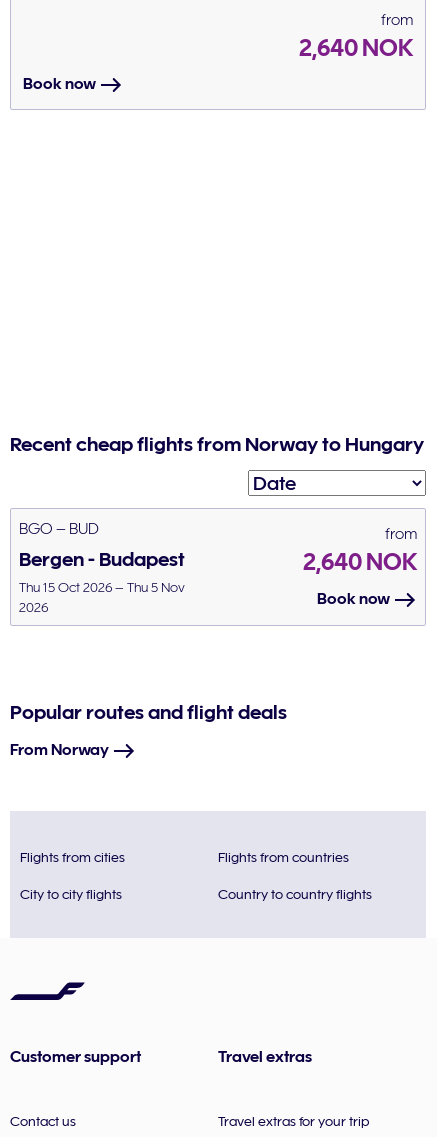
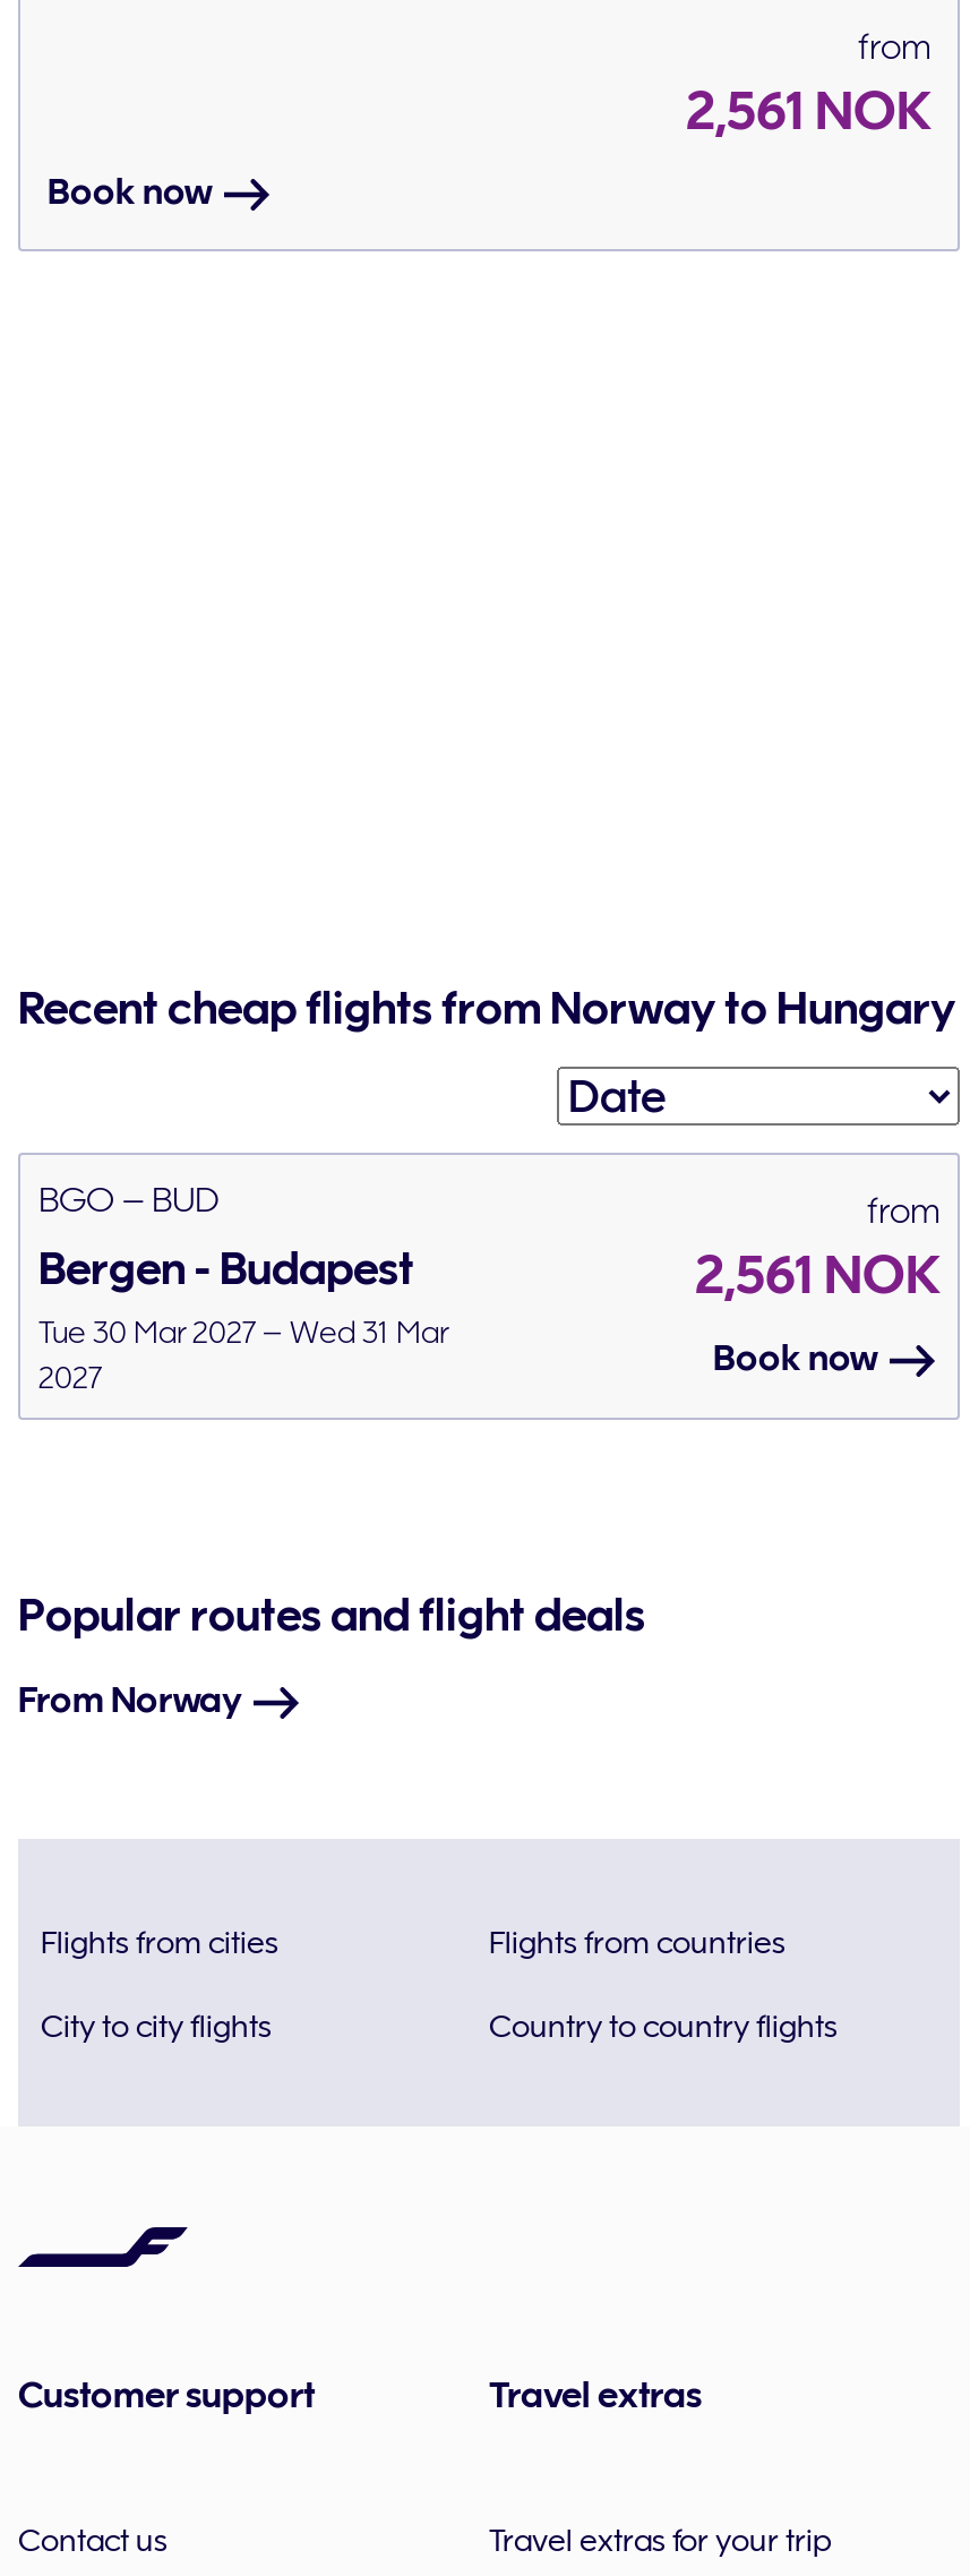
[299,34,413,61] 2,640 NOK -> [686,79,930,140] 2,561 NOK
[303,548,417,575] 2,640 NOK -> [695,1243,939,1304] 2,561 NOK
[19,579,185,615] Thu 15 Oct 2026 – Thu 5 Nov | 2026 -> [38,1313,448,1395] Tue 30 Mar 2027 – Wed 31 Mar | 2027

